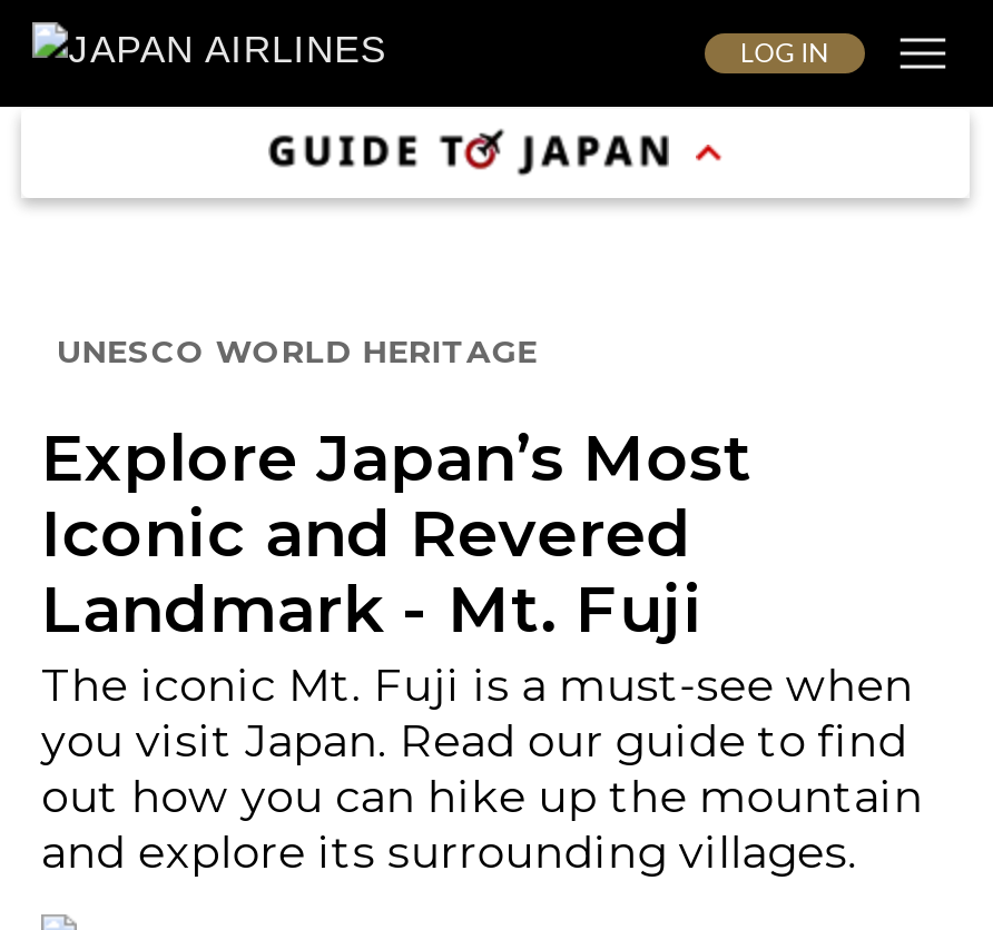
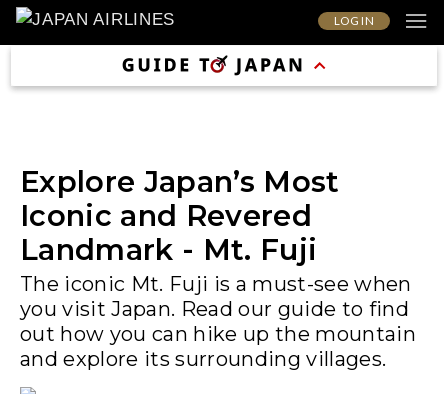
[57,332,538,372] UNESCO WORLD HERITAGE -> none

